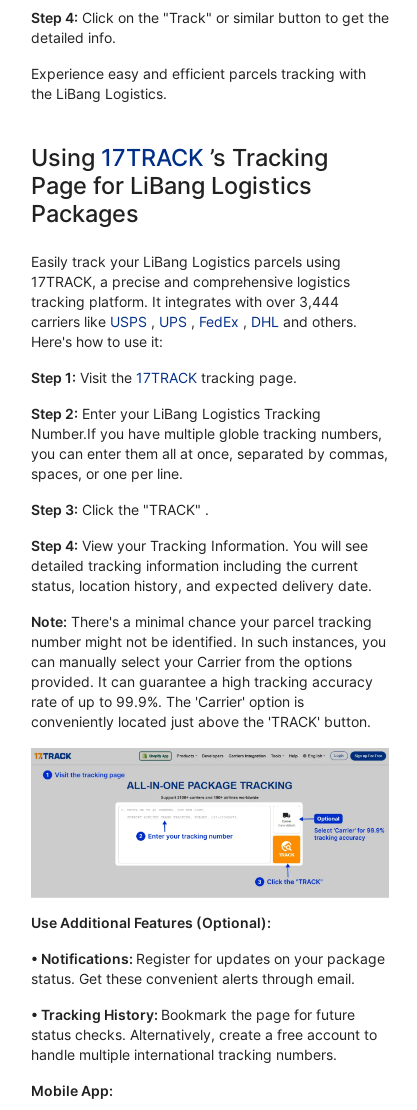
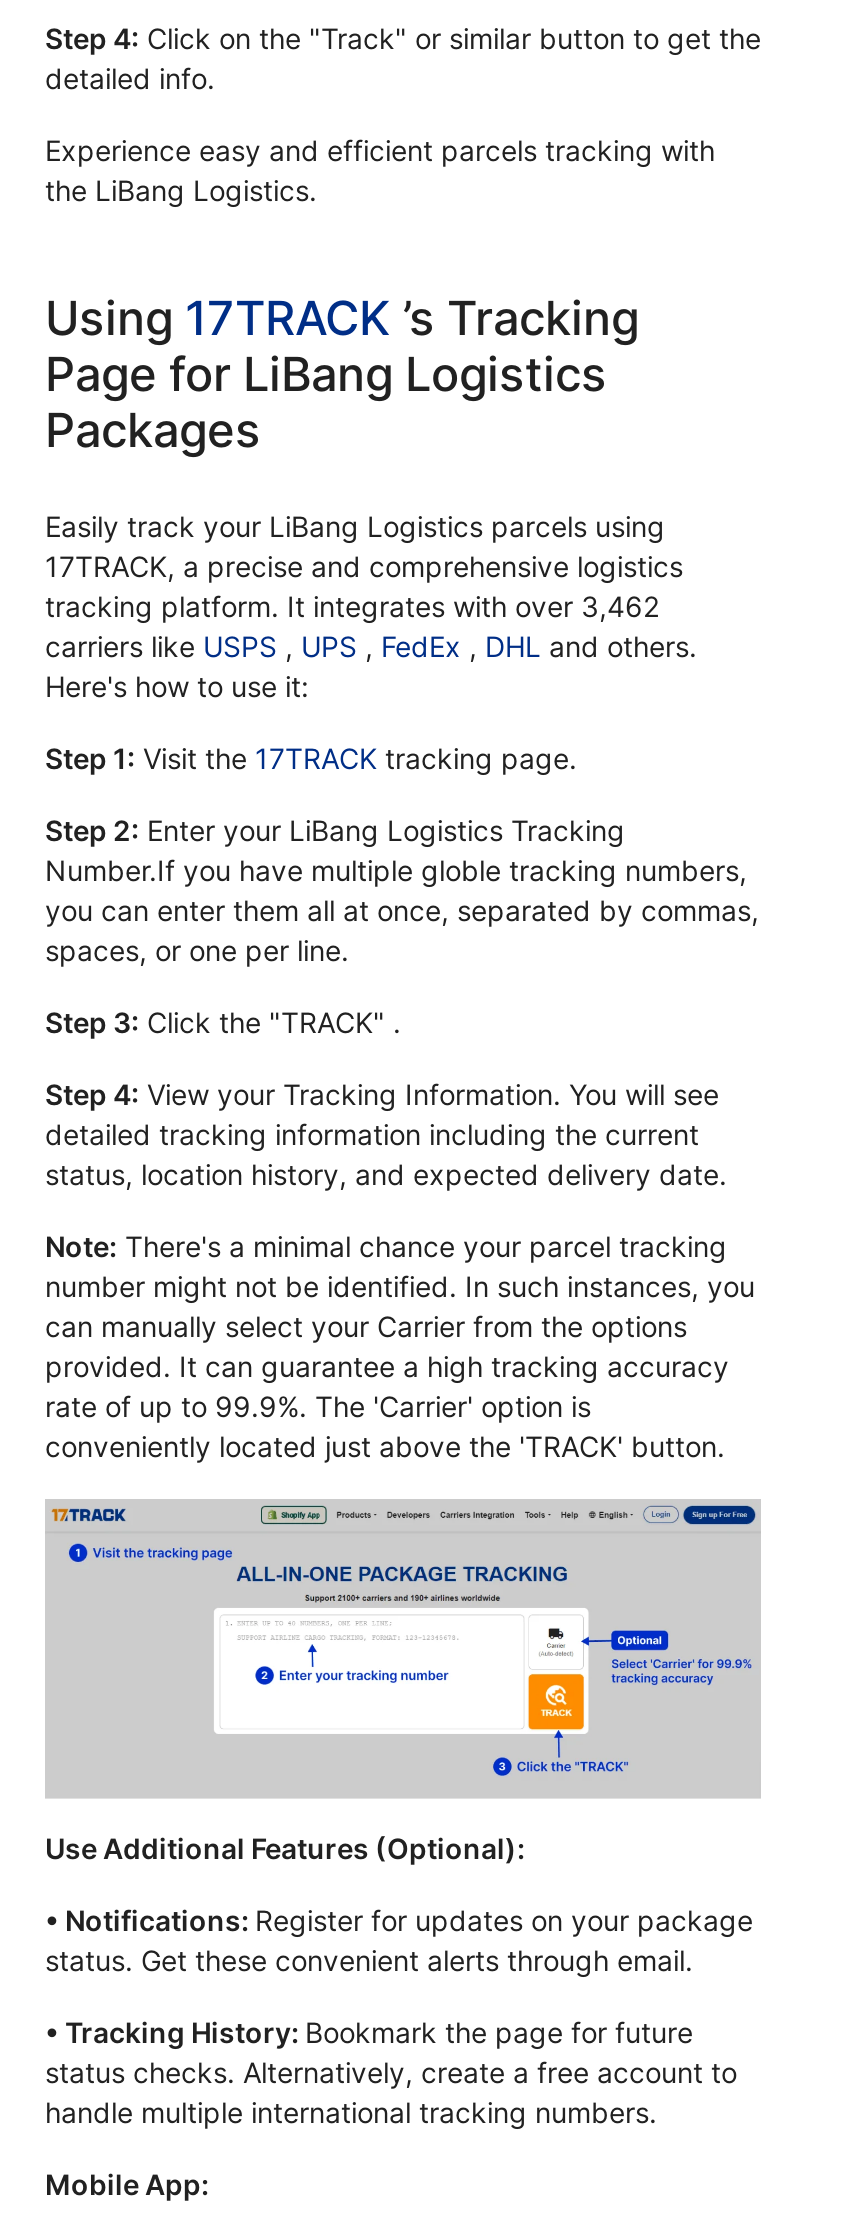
[31,293,339,310] tracking platform. It integrates with over 3,444 -> [45,589,659,623] tracking platform. It integrates with over 3,462

